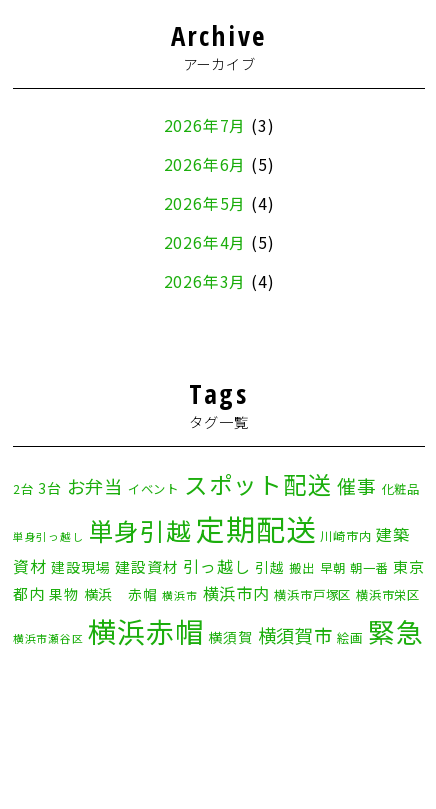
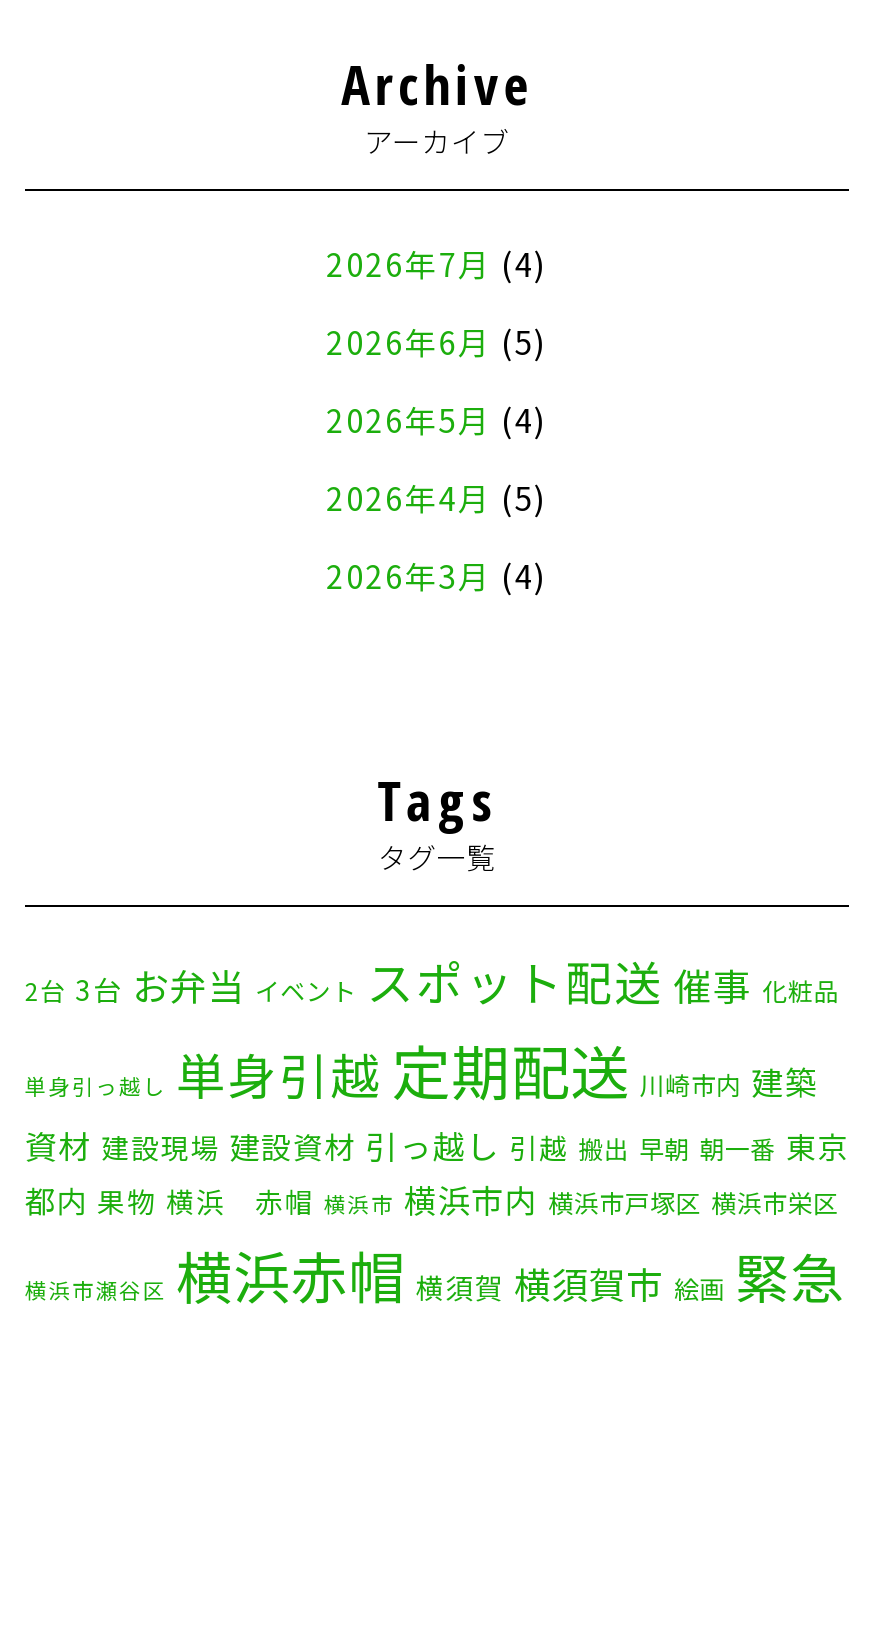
[164,114,274,137] 2026年7月(3) -> [326,242,548,288] 2026年7月(4)

